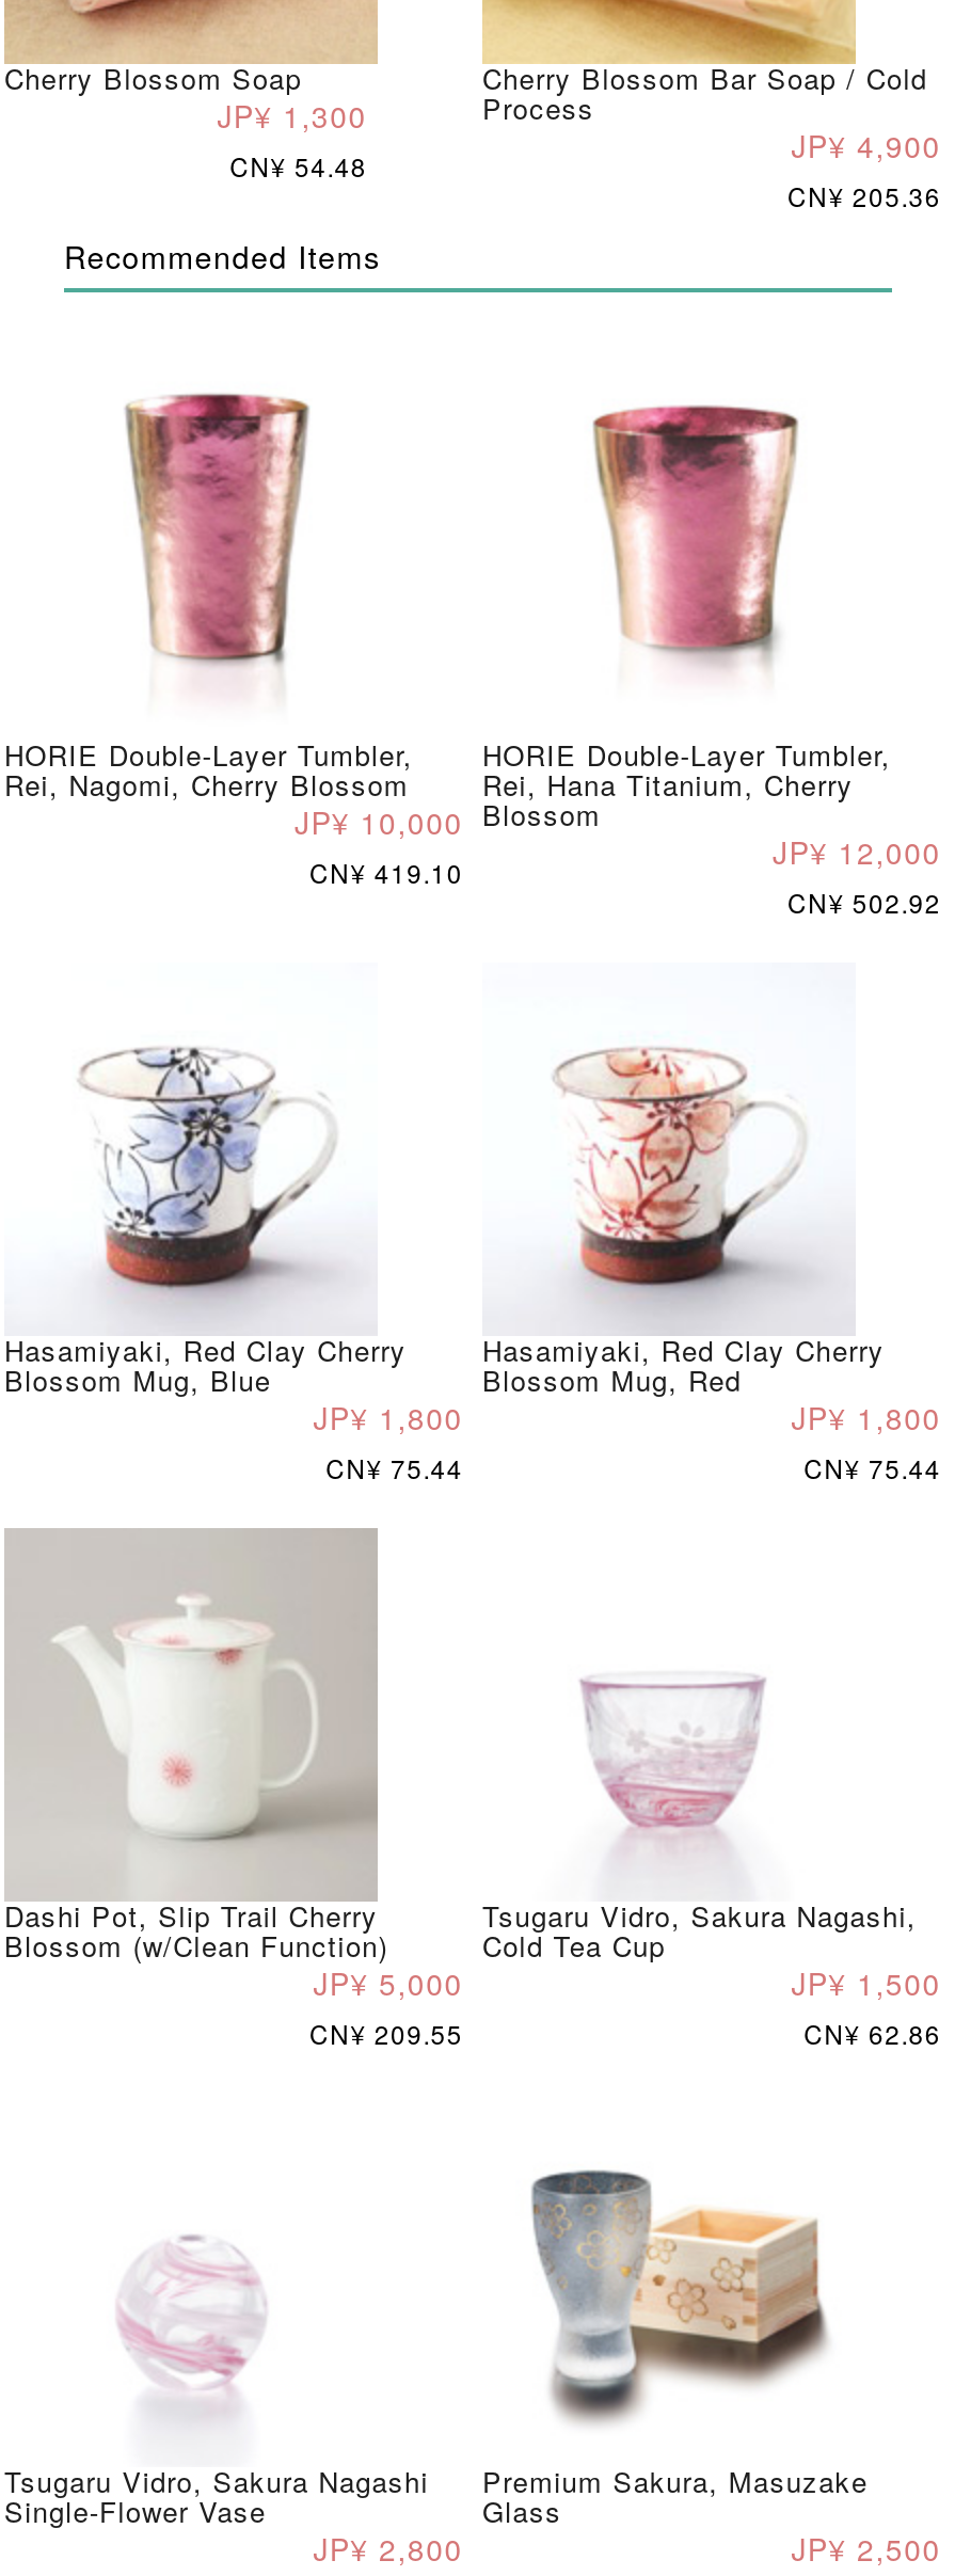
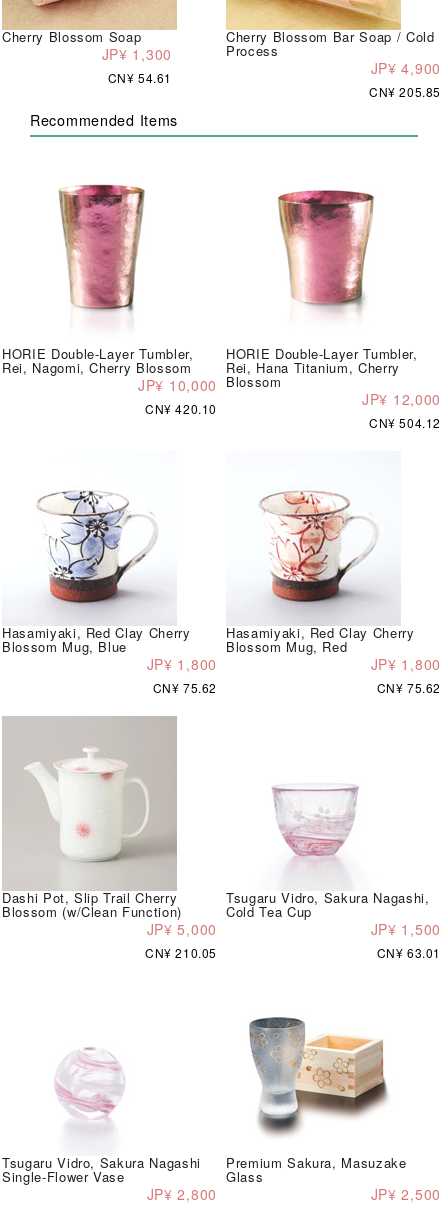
[230,147,367,183] CN¥ 54.48 -> [108,69,172,86] CN¥ 54.61
[787,176,941,213] CN¥ 205.36 -> [369,83,441,100] CN¥ 205.85
[309,853,463,889] CN¥ 419.10 -> [145,399,217,416] CN¥ 420.10
[787,882,941,919] CN¥ 502.92 -> [369,413,441,430] CN¥ 504.12
[326,1448,463,1484] CN¥ 75.44 -> [153,678,217,695] CN¥ 75.62
[804,1448,941,1484] CN¥ 75.44 -> [377,678,441,695] CN¥ 75.62
[309,2014,463,2050] CN¥ 209.55 -> [145,943,217,960] CN¥ 210.05
[804,2014,941,2050] CN¥ 62.86 -> [377,943,441,960] CN¥ 63.01

